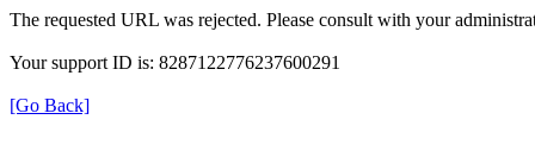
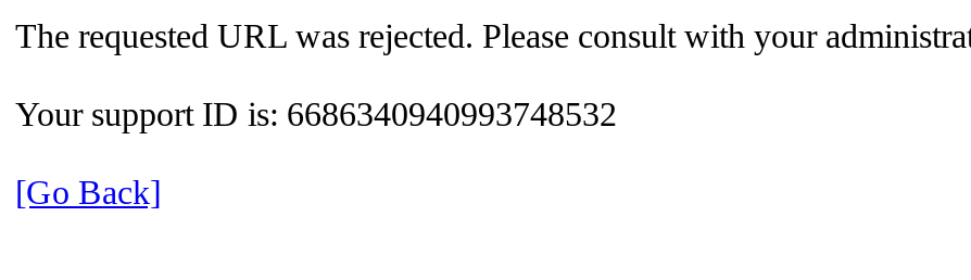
[10,52,340,73] Your support ID is: 8287122776237600291 -> [15,96,617,132] Your support ID is: 6686340940993748532

